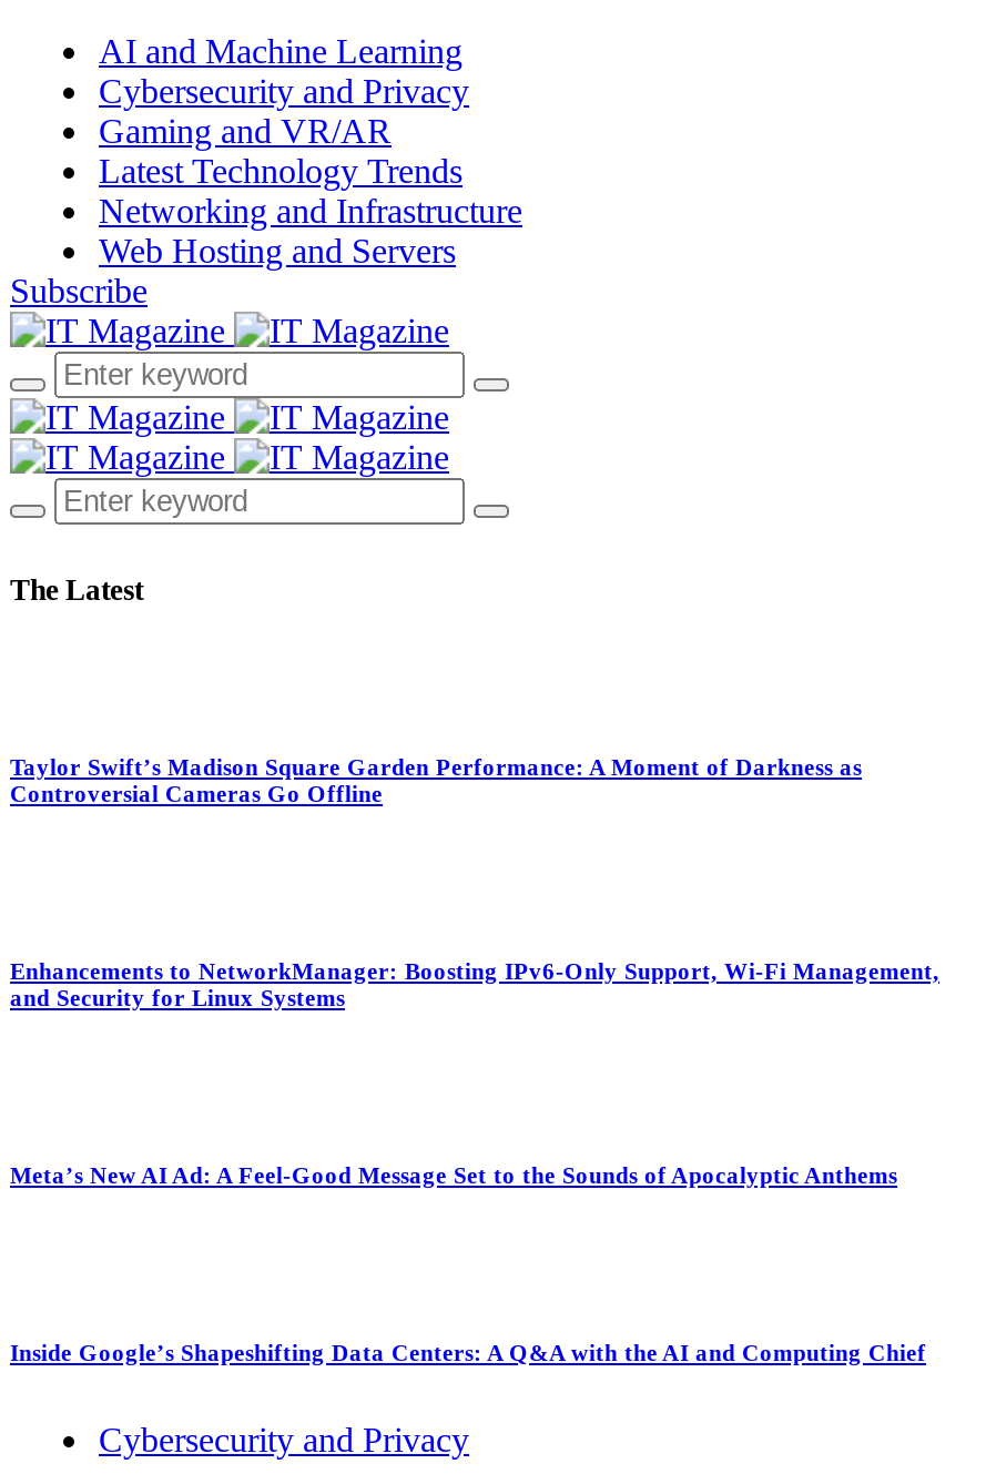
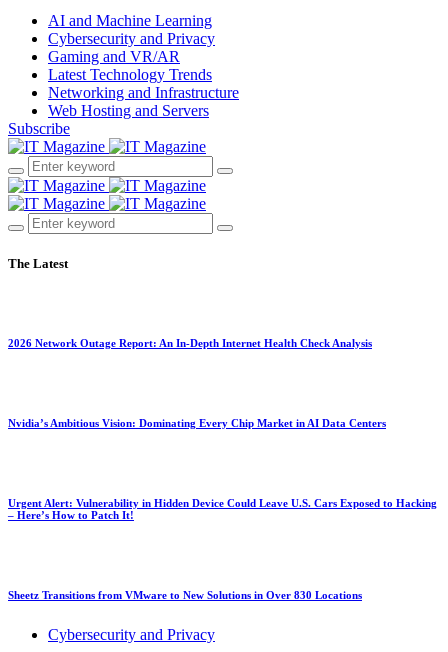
[10,753,862,806] Taylor Swift’s Madison Square Garden Performance: A Moment of Darkness as | Controversial Cameras Go Offline -> [8,337,372,349] 2026 Network Outage Report: An In-Depth Internet Health Check Analysis
[10,957,939,1010] Enhancements to NetworkManager: Boosting IPv6-Only Support, Wi-Fi Management, | and Security for Linux Systems -> [8,417,386,429] Nvidia’s Ambitious Vision: Dominating Every Chip Market in AI Data Centers
[10,1161,897,1187] Meta’s New AI Ad: A Feel-Good Message Set to the Sounds of Apocalyptic Anthems -> [8,497,437,521] Urgent Alert: Vulnerability in Hidden Device Could Leave U.S. Cars Exposed to Hacking | – Here’s How to Patch It!
[10,1338,926,1365] Inside Google’s Shapeshifting Data Centers: A Q&A with the AI and Computing Chief -> [8,589,362,601] Sheetz Transitions from VMware to New Solutions in Over 830 Locations

